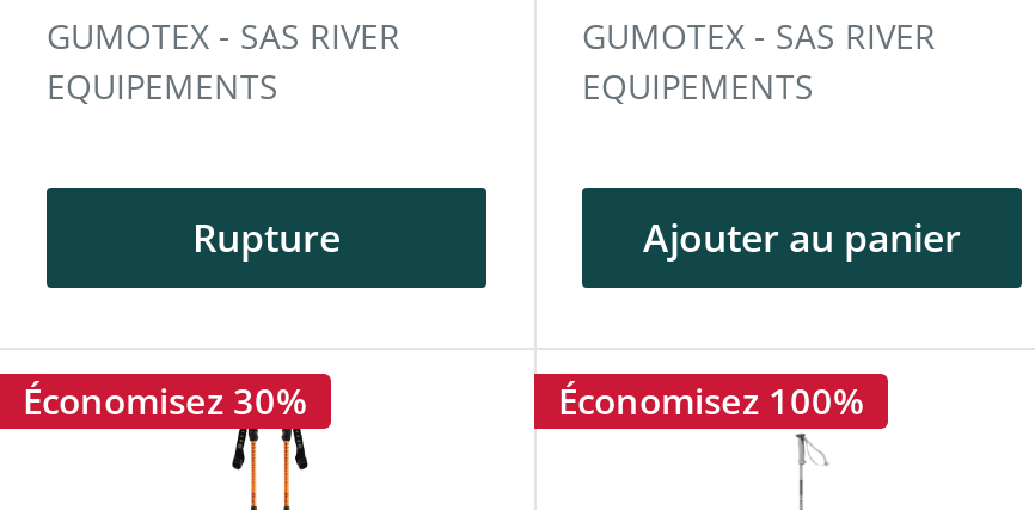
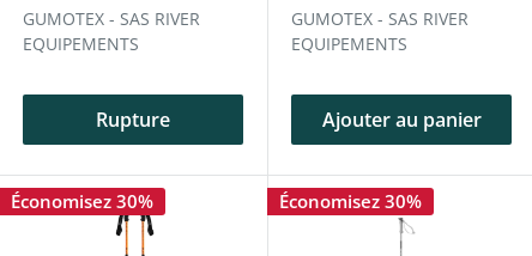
[558,376,864,424] Économisez 100% -> [279,189,422,213] Économisez 30%

